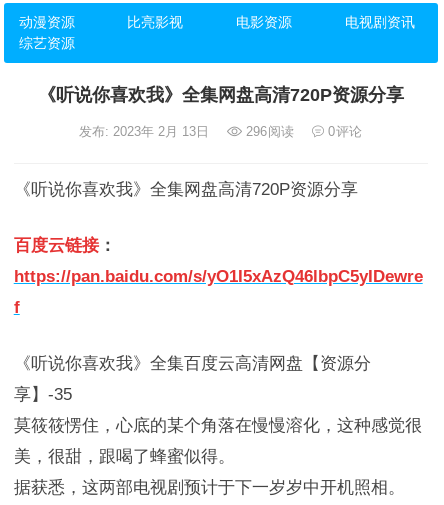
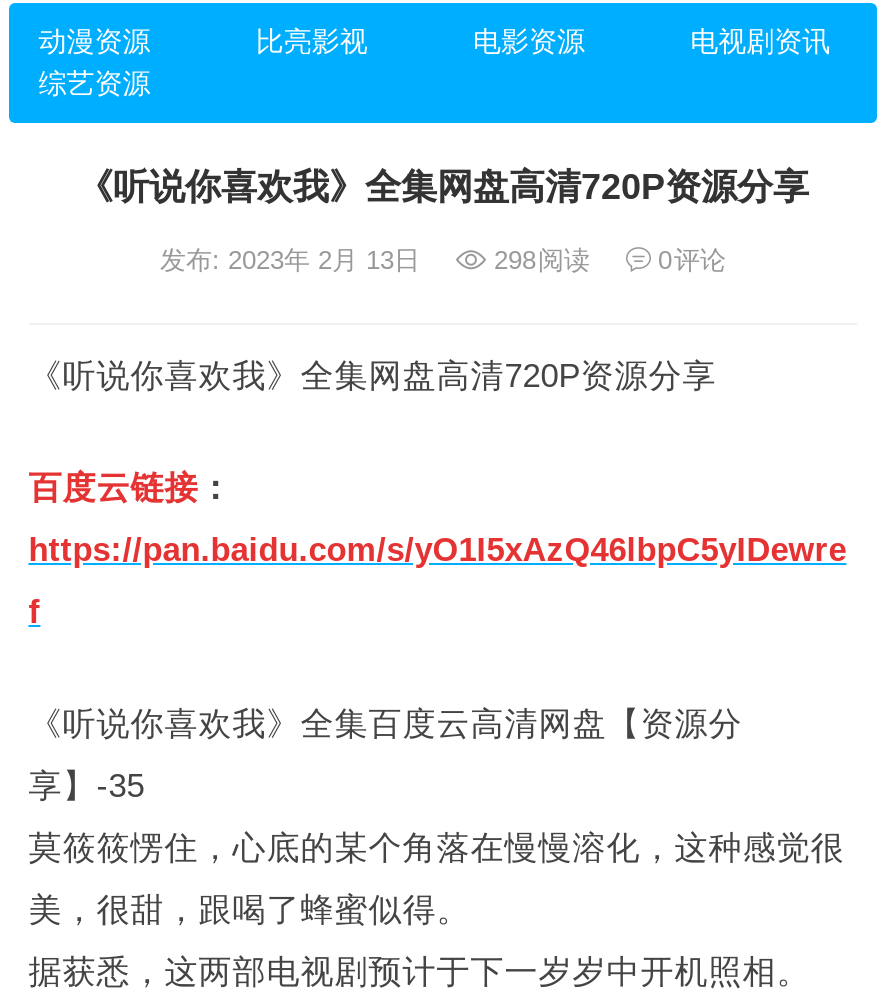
[79,124,362,139] 发布: 2023年 2月 13日 296阅读 0评论 -> [160,245,726,275] 发布: 2023年 2月 13日 298阅读 0评论

